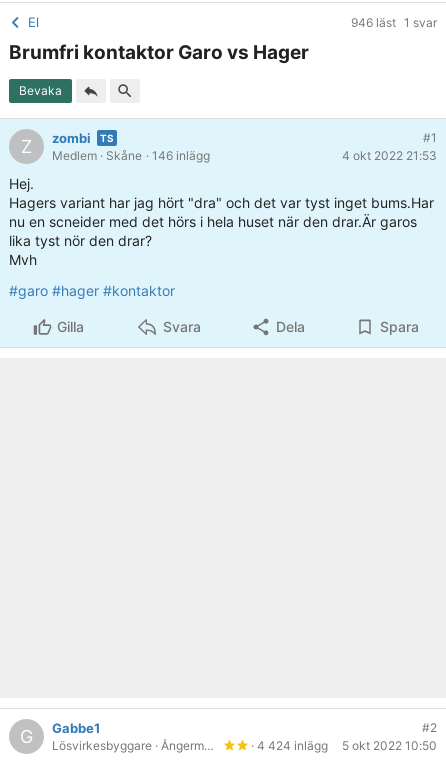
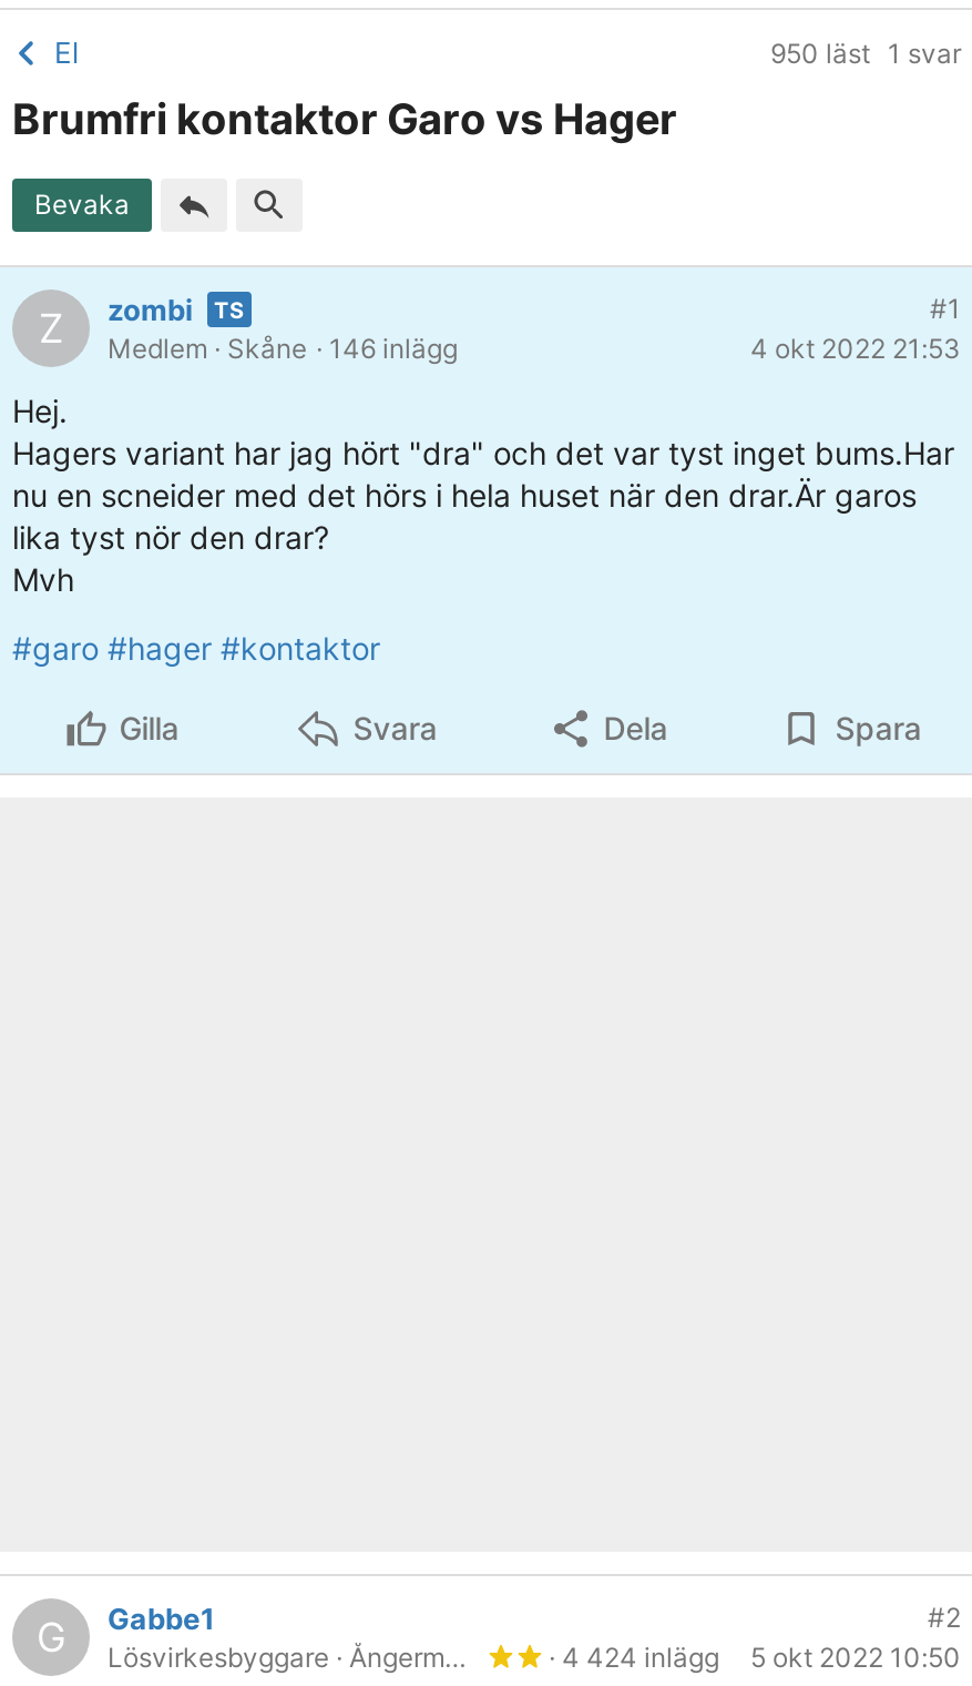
[351,14,437,29] 946 läst 1 svar -> [770,35,961,69] 950 läst 1 svar

